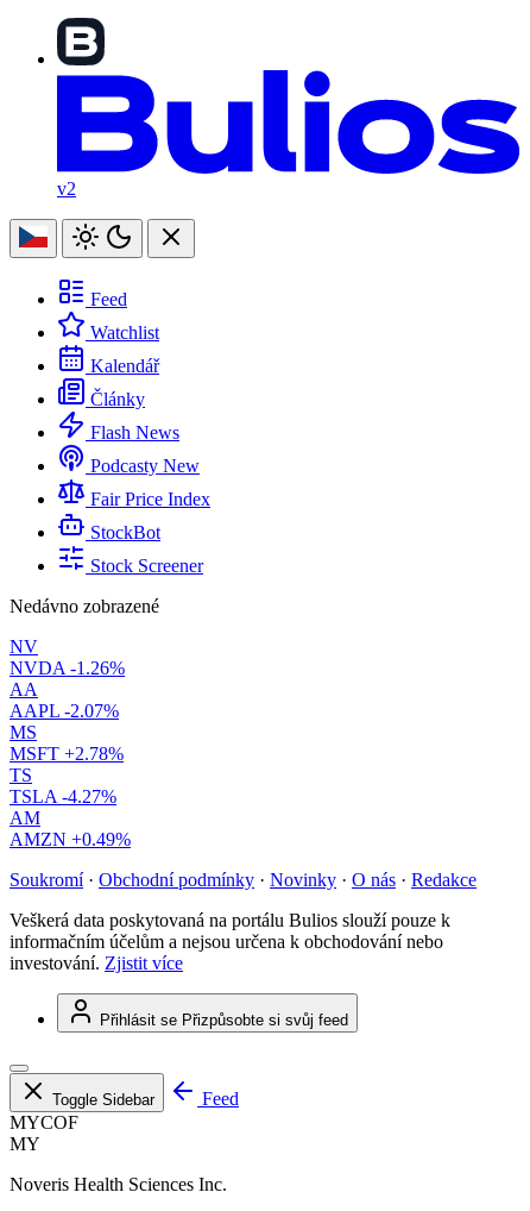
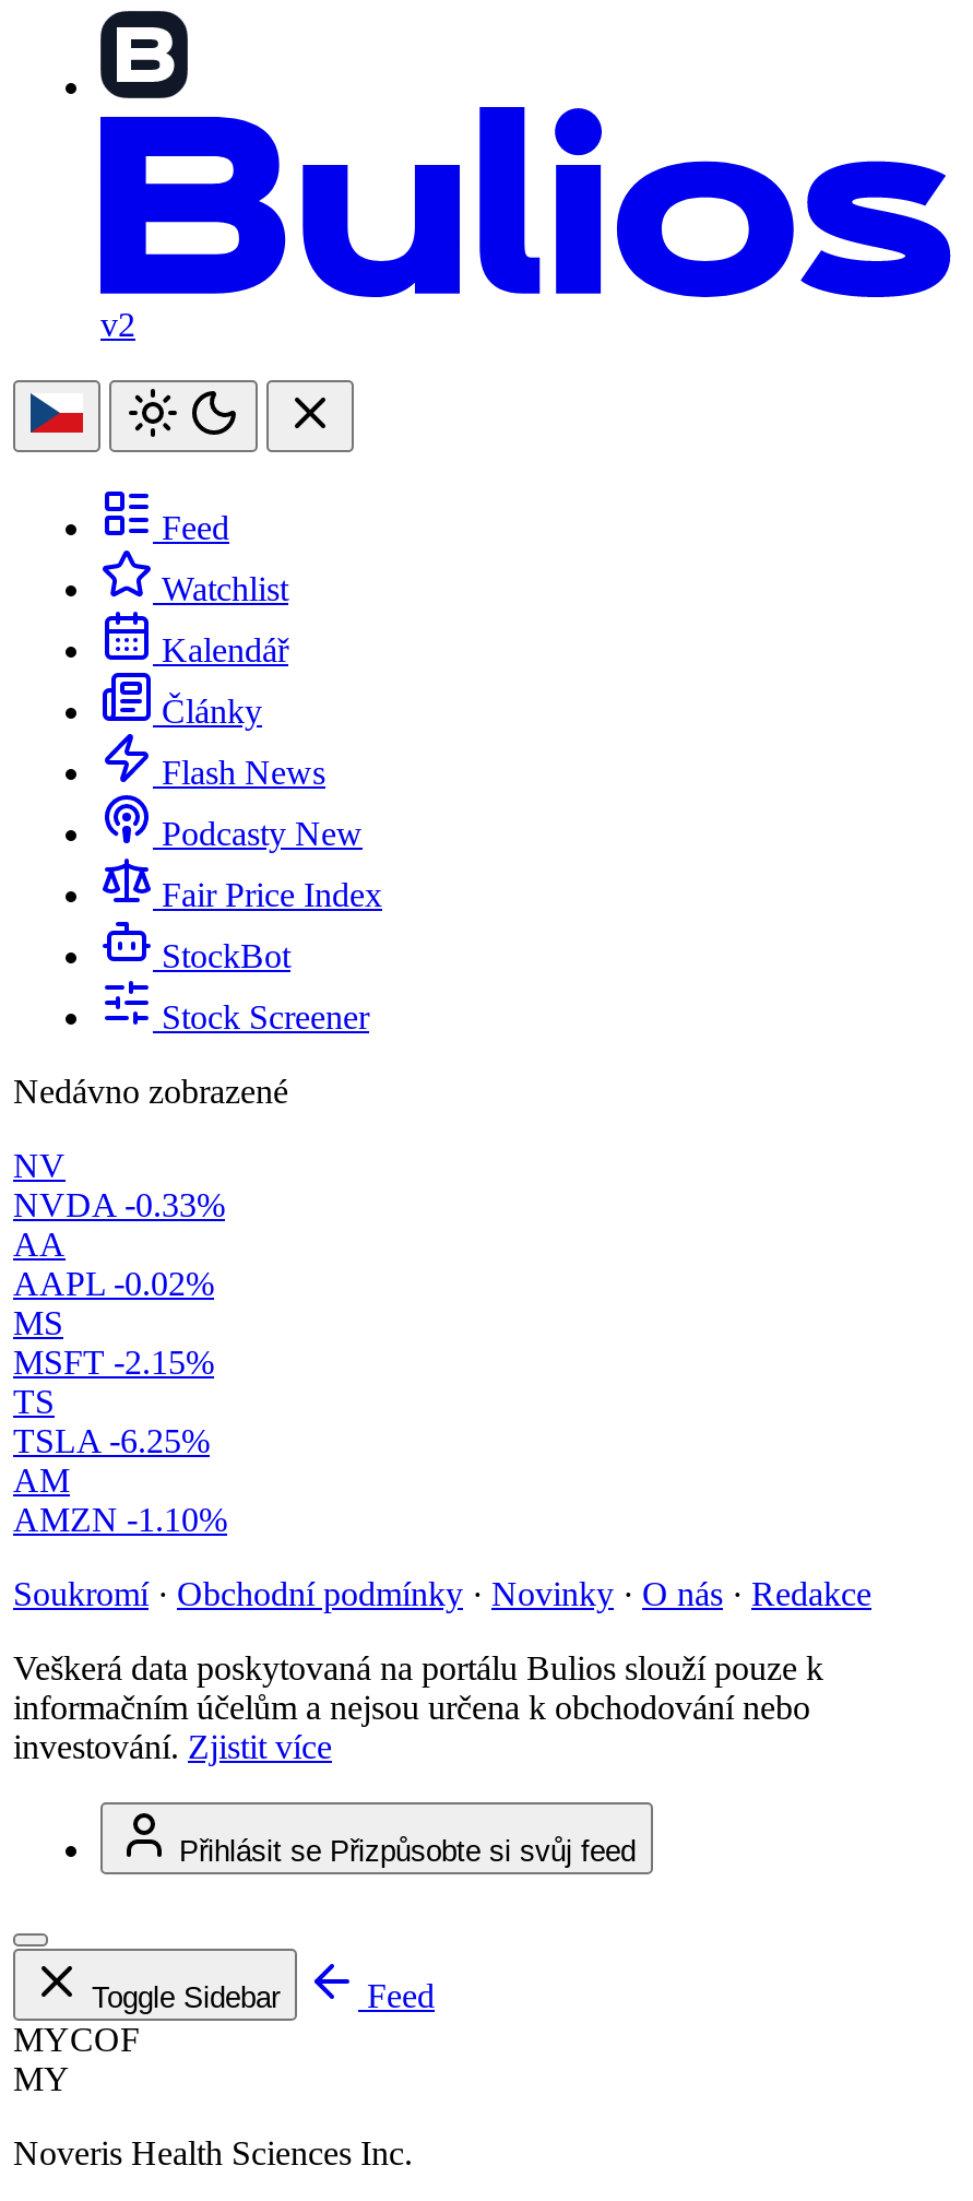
[10,658,125,678] NVDA -1.26% -> [13,1186,225,1224] NVDA -0.33%
[10,701,119,721] AAPL -2.07% -> [13,1265,214,1302] AAPL -0.02%
[10,744,124,764] MSFT +2.78% -> [13,1344,214,1381] MSFT -2.15%
[10,786,116,807] TSLA -4.27% -> [13,1422,210,1460] TSLA -6.25%
[10,829,131,849] AMZN +0.49% -> [13,1501,227,1538] AMZN -1.10%

